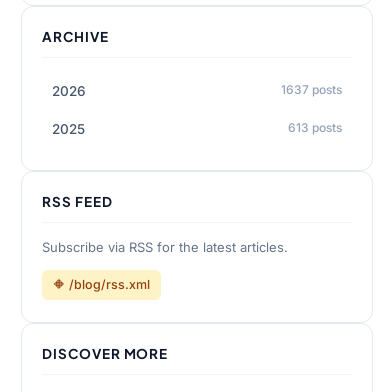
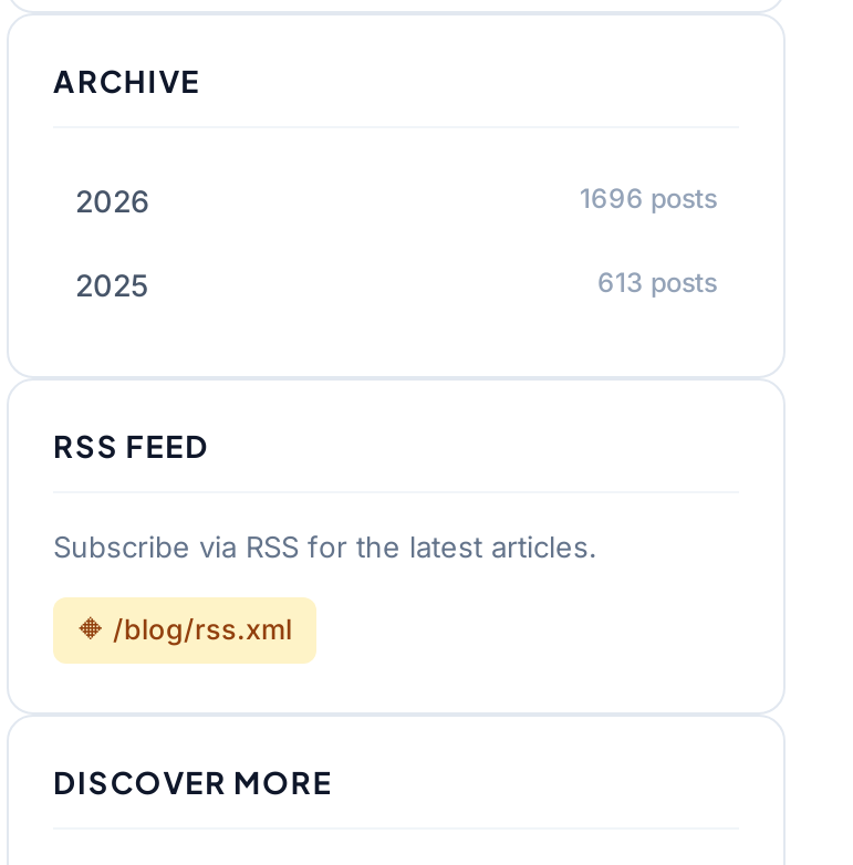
[281,82,342,97] 1637 posts -> [580,181,717,215] 1696 posts

